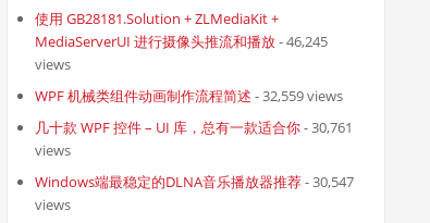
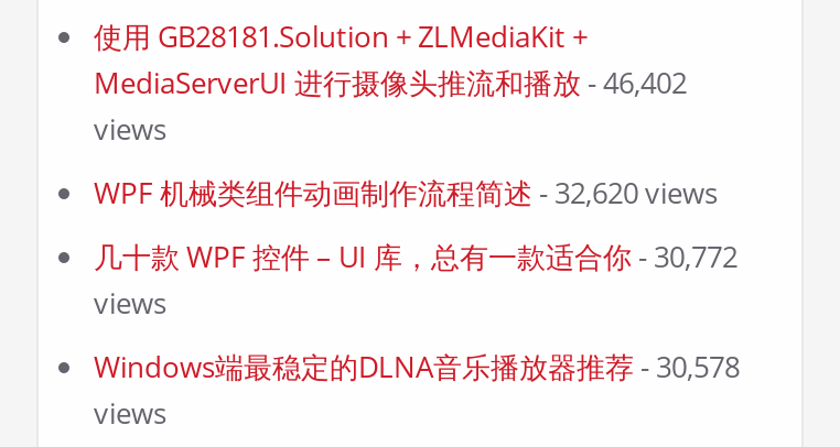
[35,32,328,51] MediaServerUI 进行摄像头推流和播放- 46,245 -> [94,63,687,102] MediaServerUI 进行摄像头推流和播放- 46,402
[35,86,343,106] WPF 机械类组件动画制作流程简述- 32,559 views -> [94,173,718,212] WPF 机械类组件动画制作流程简述- 32,620 views
[35,117,353,137] 几十款 WPF 控件 – UI 库，总有一款适合你- 30,761 -> [94,237,737,276] 几十款 WPF 控件 – UI 库，总有一款适合你- 30,772
[35,172,354,191] Windows端最稳定的DLNA音乐播放器推荐- 30,547 -> [94,347,740,386] Windows端最稳定的DLNA音乐播放器推荐- 30,578

